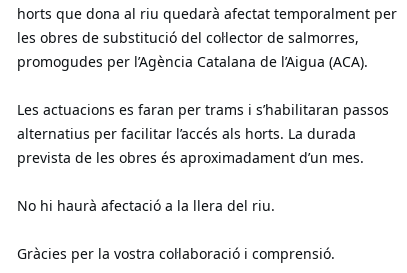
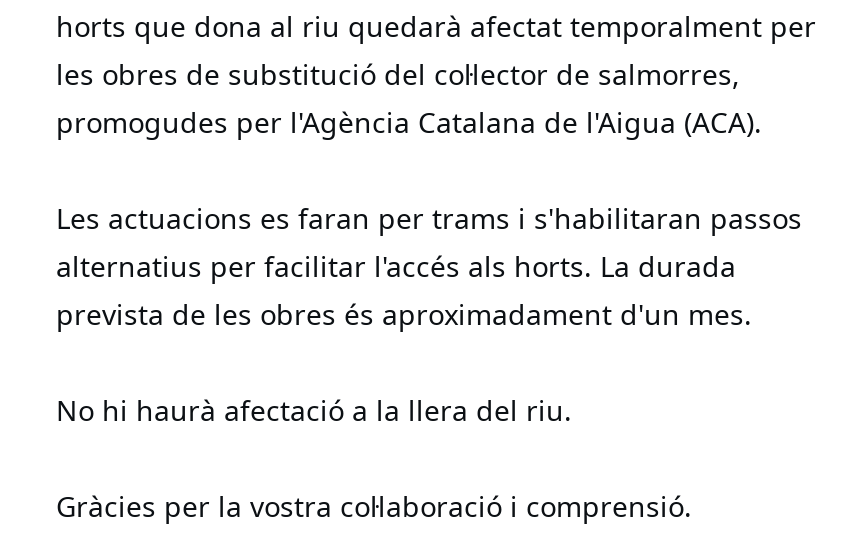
[17,52,368,71] promogudes per l’Agència Catalana de l’Aigua (ACA). -> [56,103,762,141] promogudes per l'Agència Catalana de l'Aigua (ACA).
[17,100,389,119] Les actuacions es faran per trams i s’habilitaran passos -> [56,199,802,237] Les actuacions es faran per trams i s'habilitaran passos
[17,124,356,143] alternatius per facilitar l’accés als horts. La durada -> [56,247,736,285] alternatius per facilitar l'accés als horts. La durada
[17,148,364,167] prevista de les obres és aproximadament d’un mes. -> [56,295,752,333] prevista de les obres és aproximadament d'un mes.

